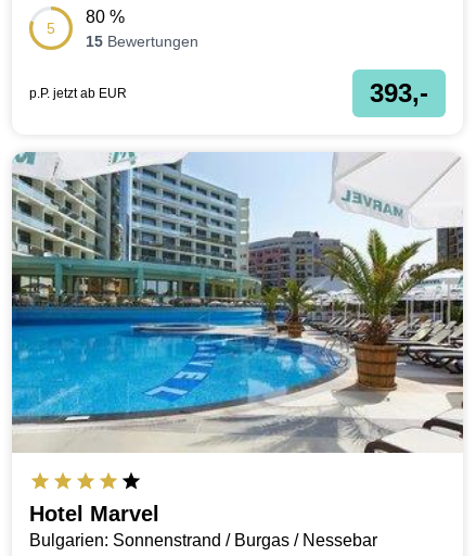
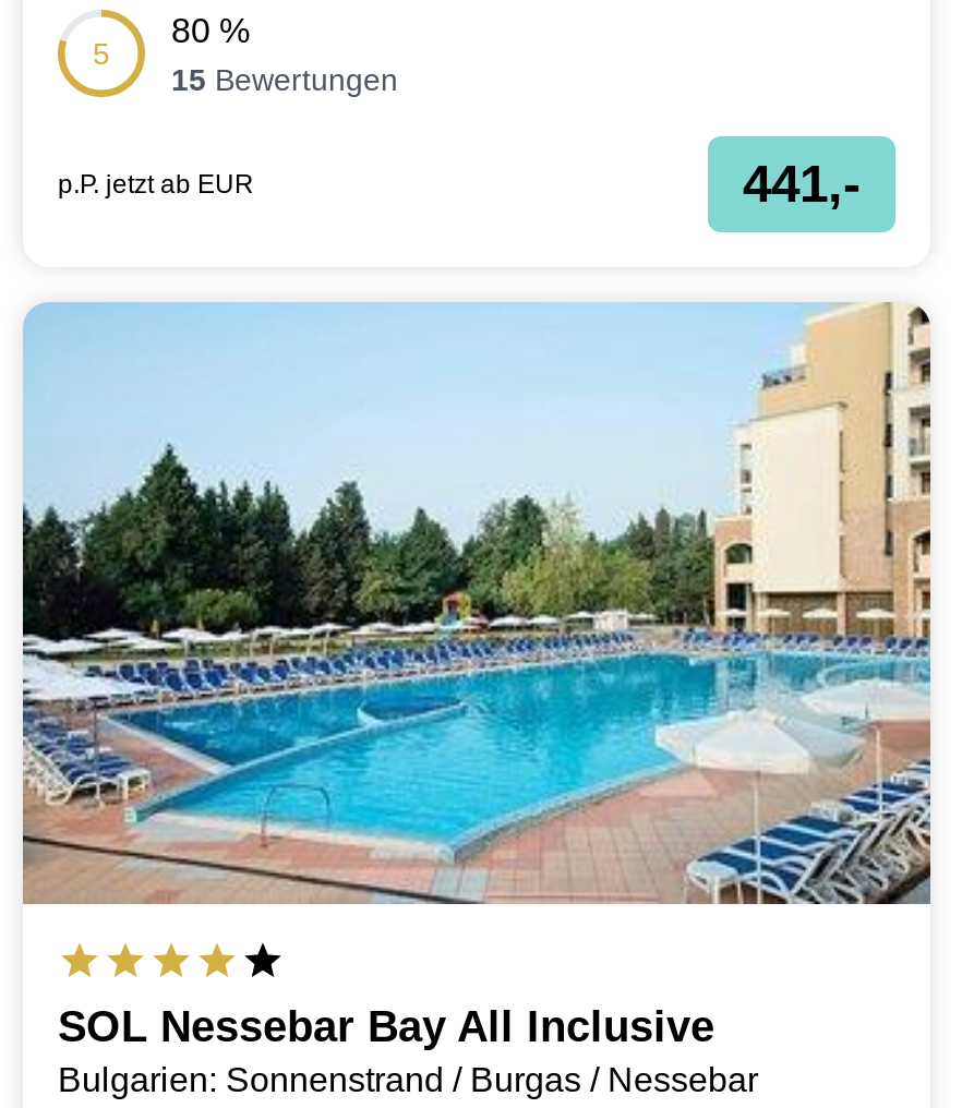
[370,78,428,108] 393,- -> [743,154,861,213] 441,-
[11,151,464,453] [image] -> [21,302,933,906] [image]
[29,502,159,526] Hotel Marvel -> [58,1002,714,1050] SOL Nessebar Bay All Inclusive

